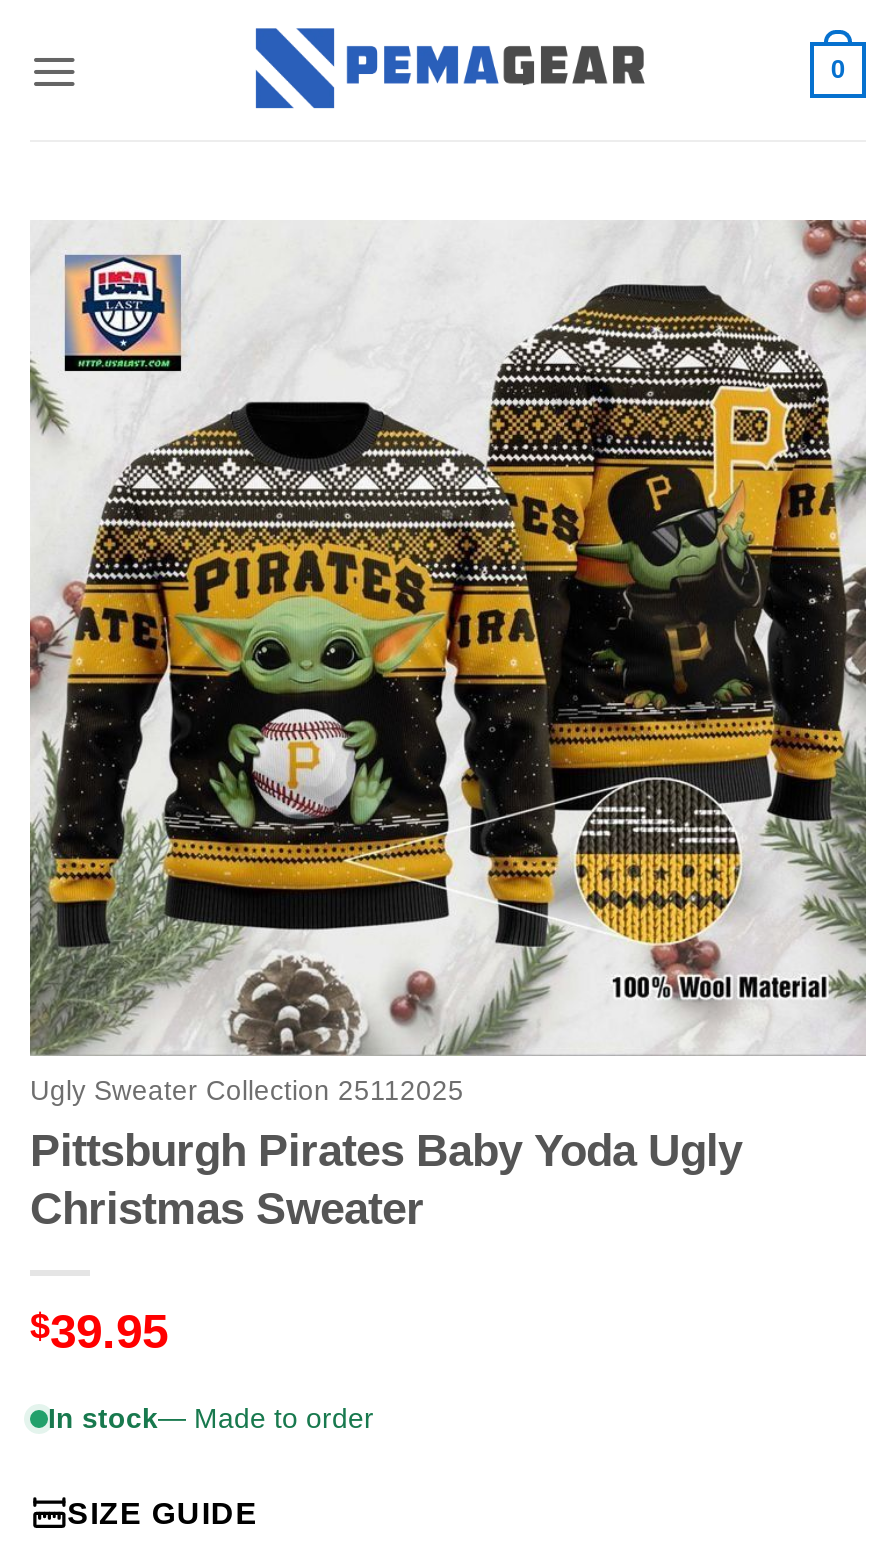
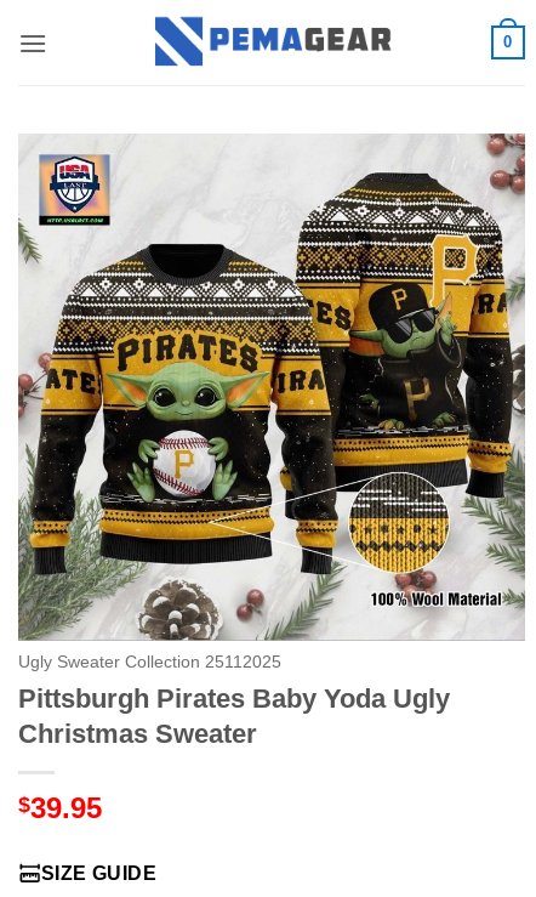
[48,1402,374,1434] In stock— Made to order -> none

